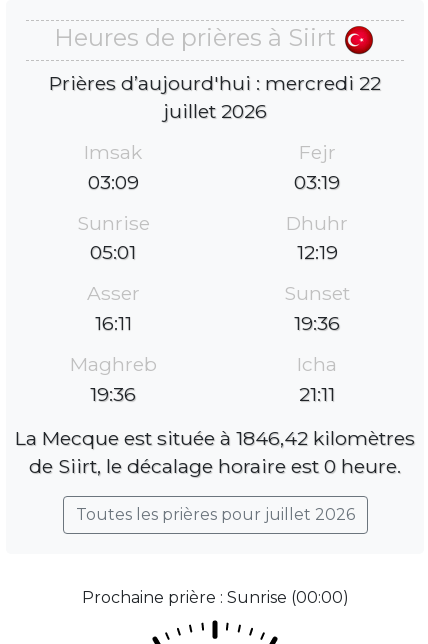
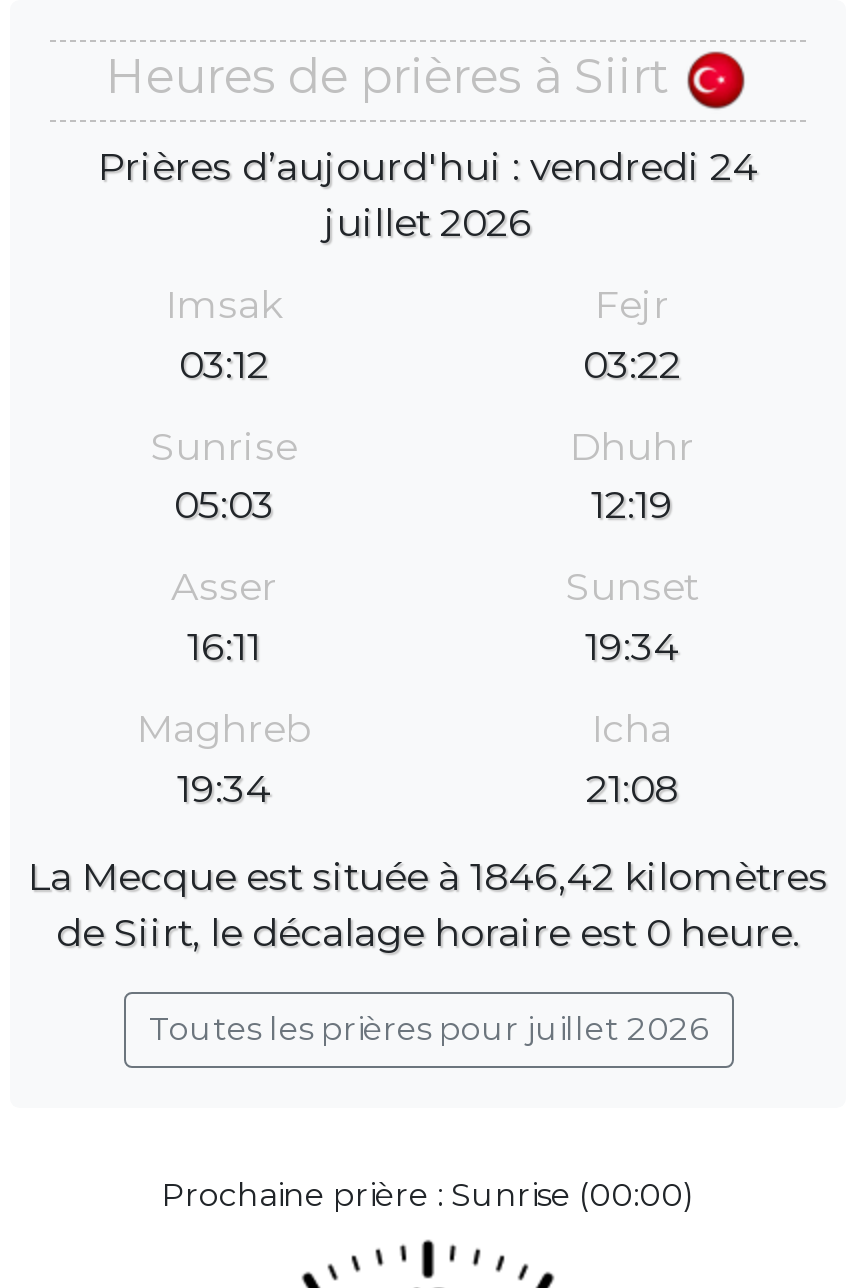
[49,71,381,95] Prières d’aujourd'hui : mercredi 22 -> [98,142,758,190] Prières d’aujourd'hui : vendredi 24
[87,170,138,194] 03:09 -> [179,339,269,387] 03:12
[294,170,340,194] 03:19 -> [583,339,681,387] 03:22
[90,240,136,264] 05:01 -> [174,481,274,529] 05:03
[294,311,340,335] 19:36 -> [585,623,679,671] 19:34
[90,382,136,406] 19:36 -> [177,764,271,812] 19:34
[299,382,335,406] 21:11 -> [586,764,678,812] 21:08

